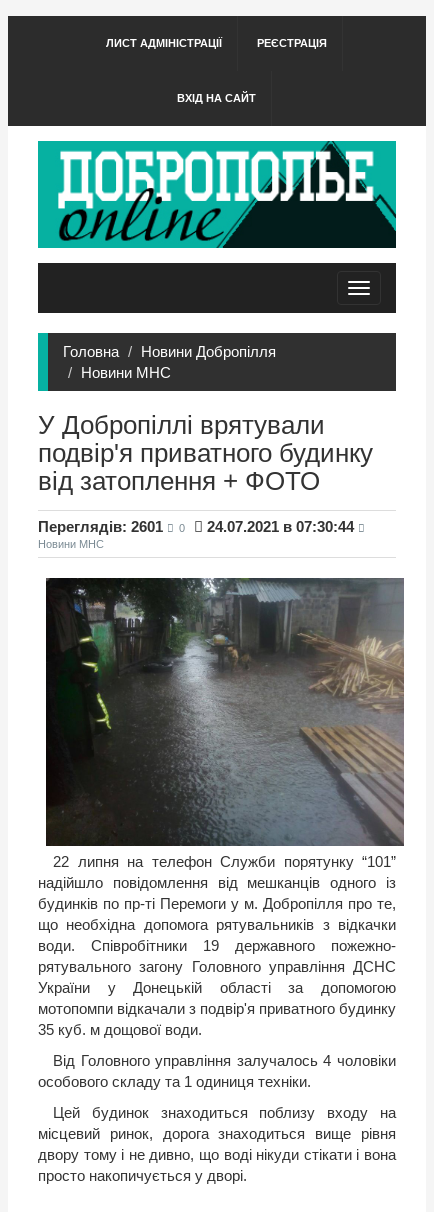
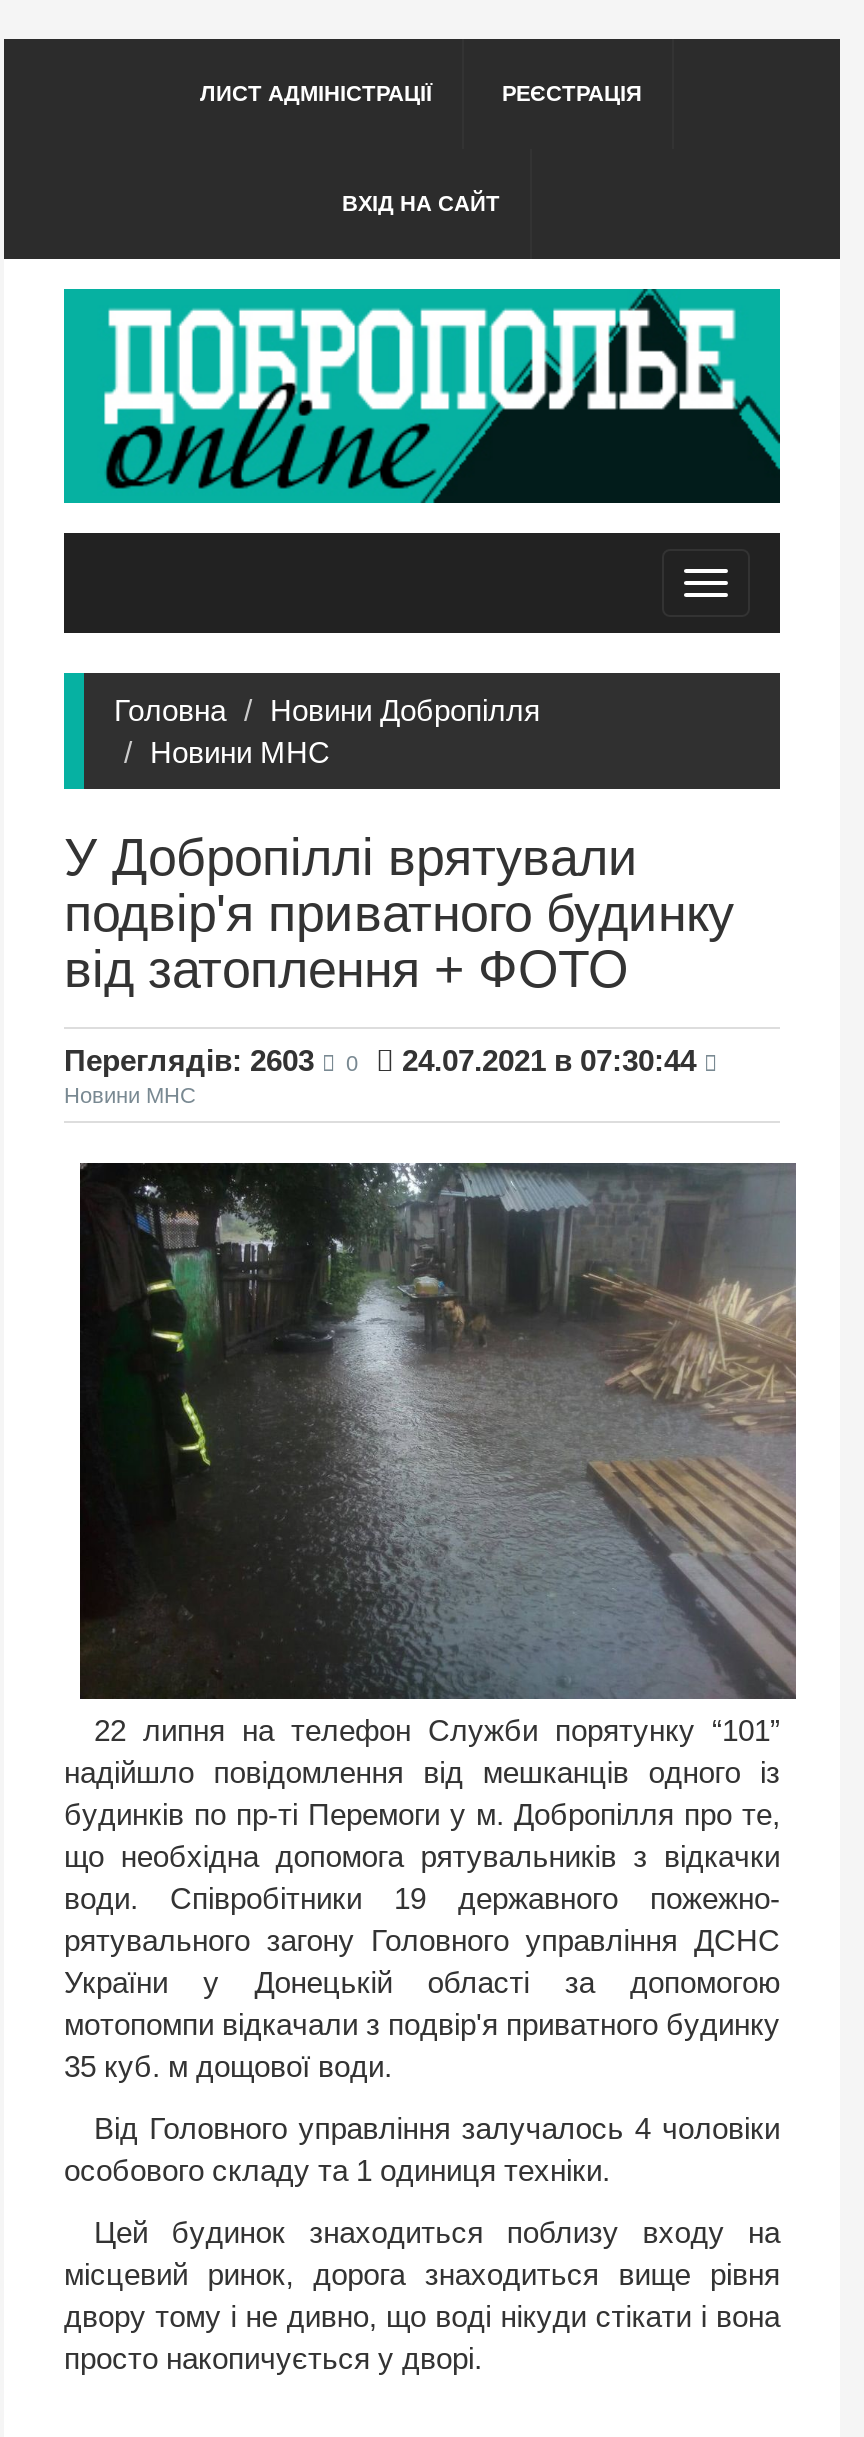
[38,518,163,535] Переглядів: 2601 -> [64,1043,314,1077] Переглядів: 2603

